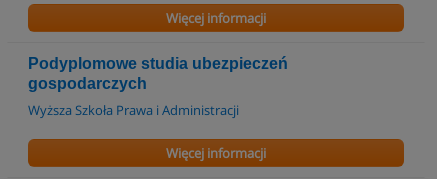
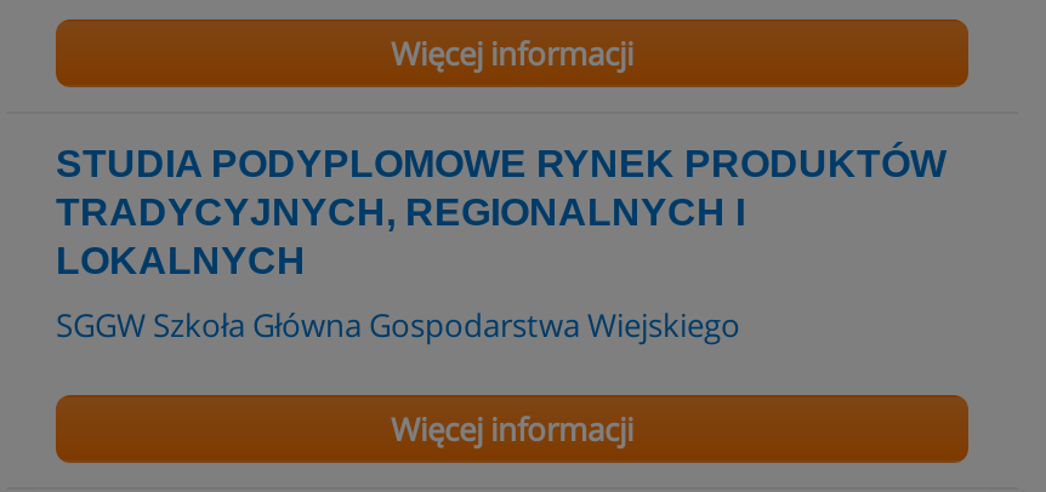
[28,55,288,92] Podyplomowe studia ubezpieczeń | gospodarczych -> [56,143,946,281] STUDIA PODYPLOMOWE RYNEK PRODUKTÓW | TRADYCYJNYCH, REGIONALNYCH I | LOKALNYCH
[28,101,239,119] Wyższa Szkoła Prawa i Administracji -> [56,303,740,347] SGGW Szkoła Główna Gospodarstwa Wiejskiego

